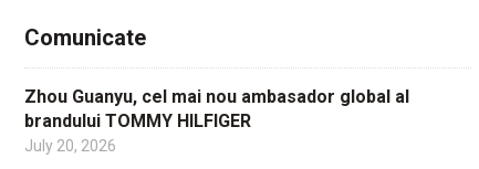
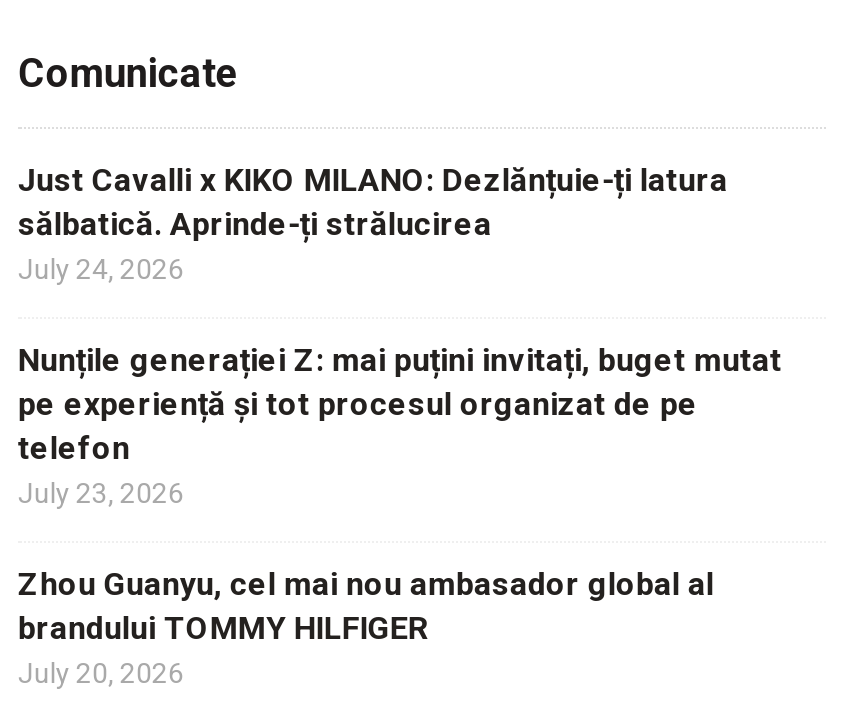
none -> [18,161,782,509] Just Cavalli x KIKO MILANO: Dezlănțuie-ți latura | sălbatică. Aprinde-ți strălucirea | July 24, 2026 | Nunțile generației Z: mai puțini invitați, buget mutat | pe experiență și tot procesul organizat de pe | telefon | July 23, 2026

